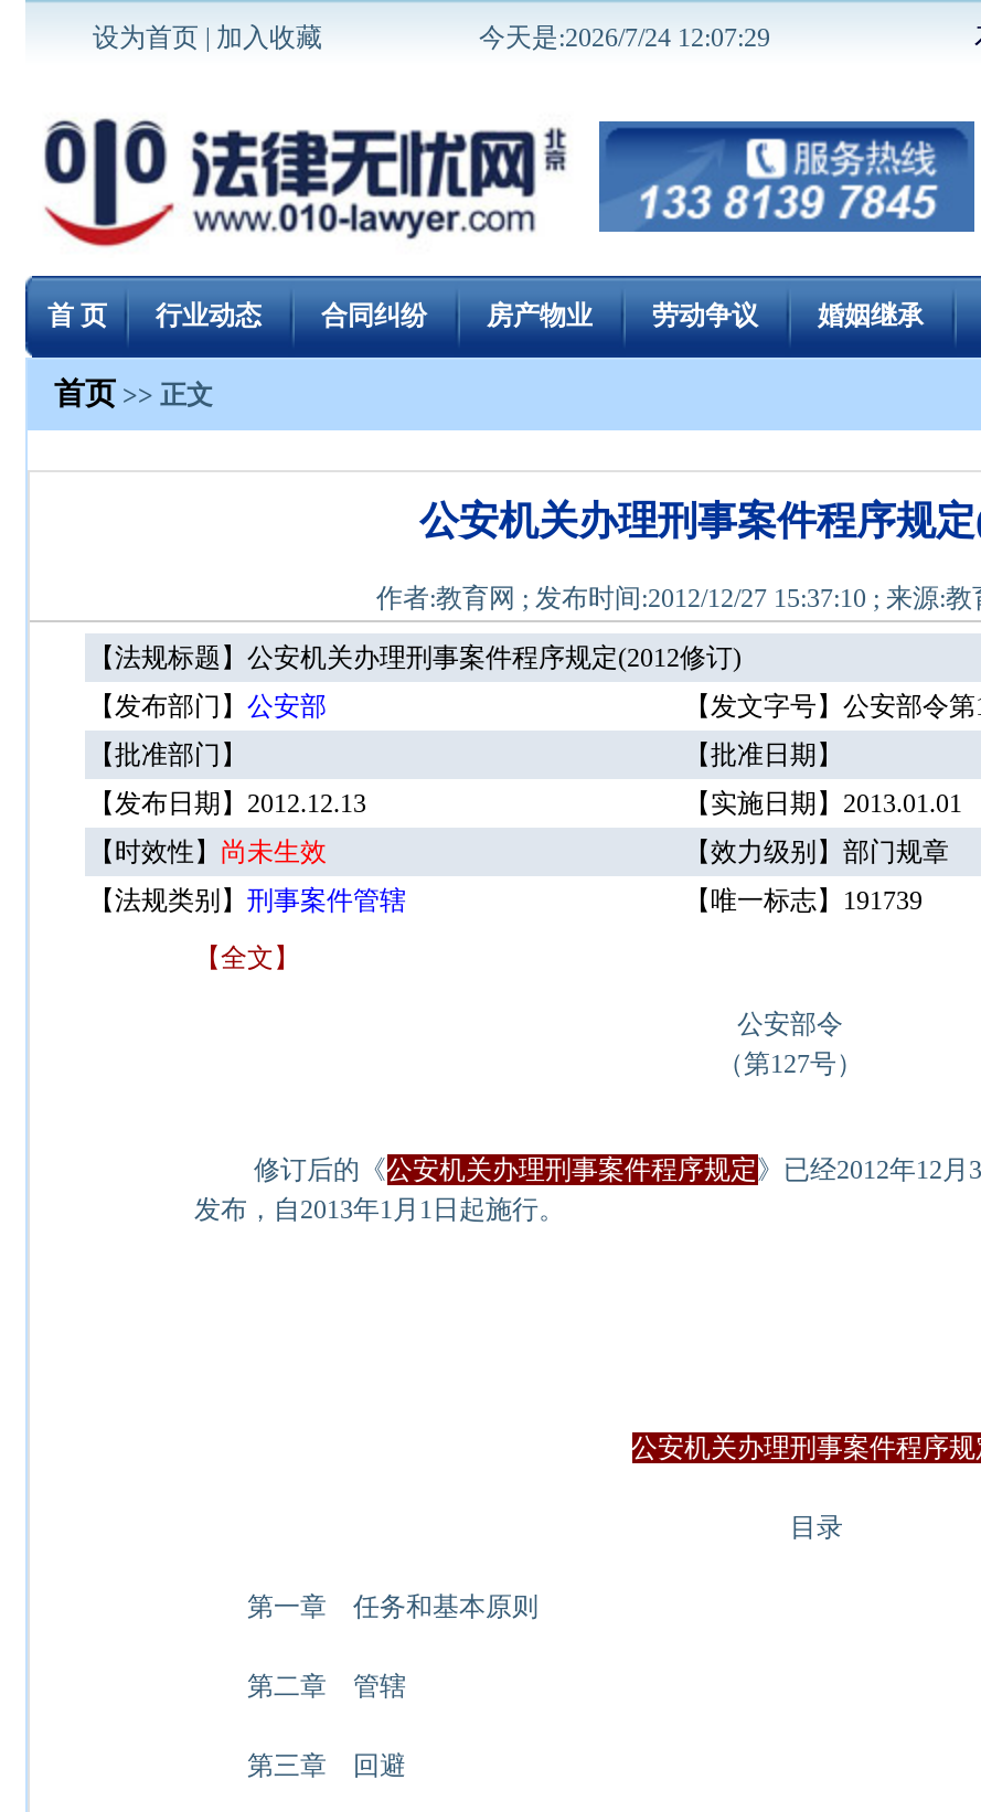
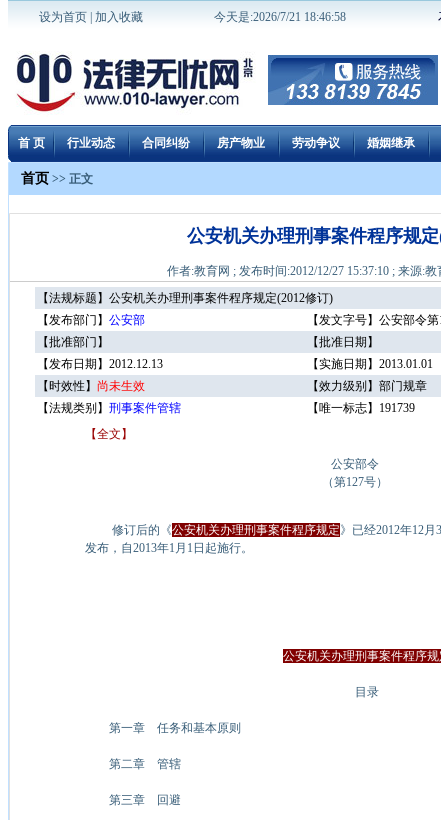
[479,22,770,53] 今天是:2026/7/24 12:07:29 -> [213,10,345,24] 今天是:2026/7/21 18:46:58

